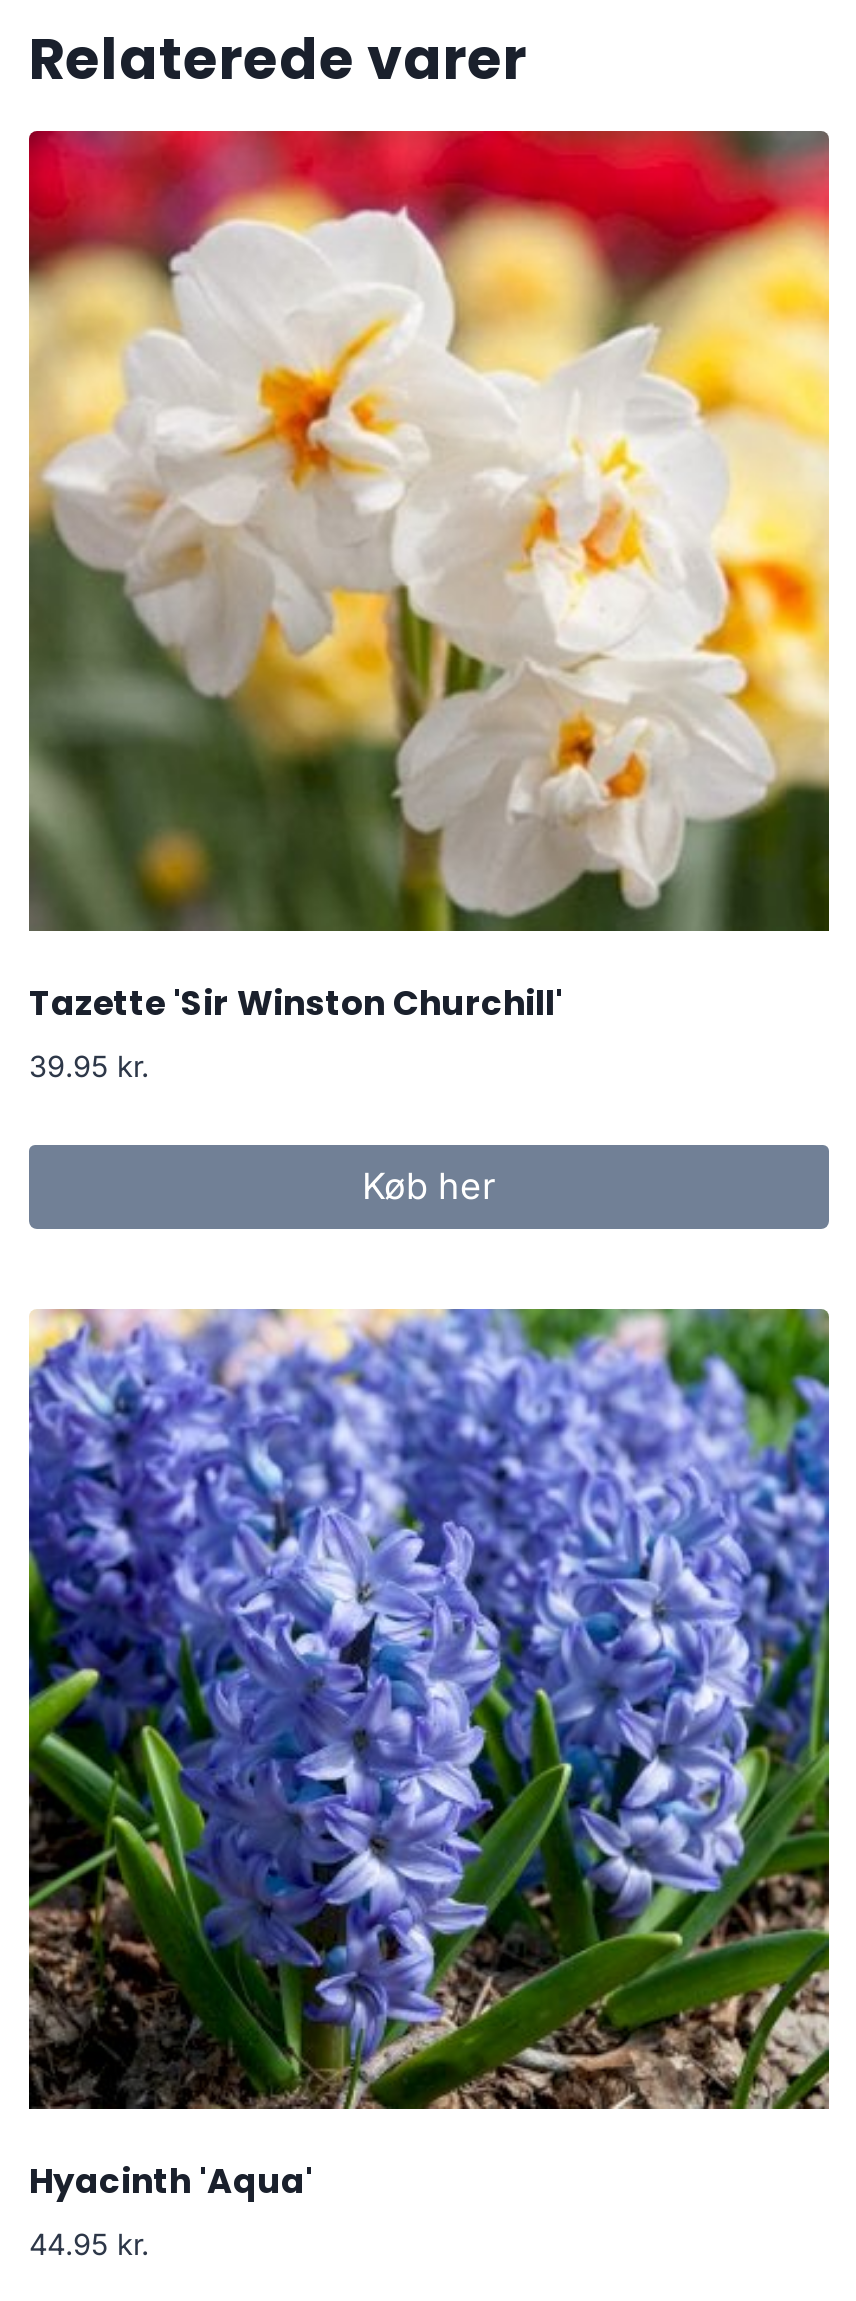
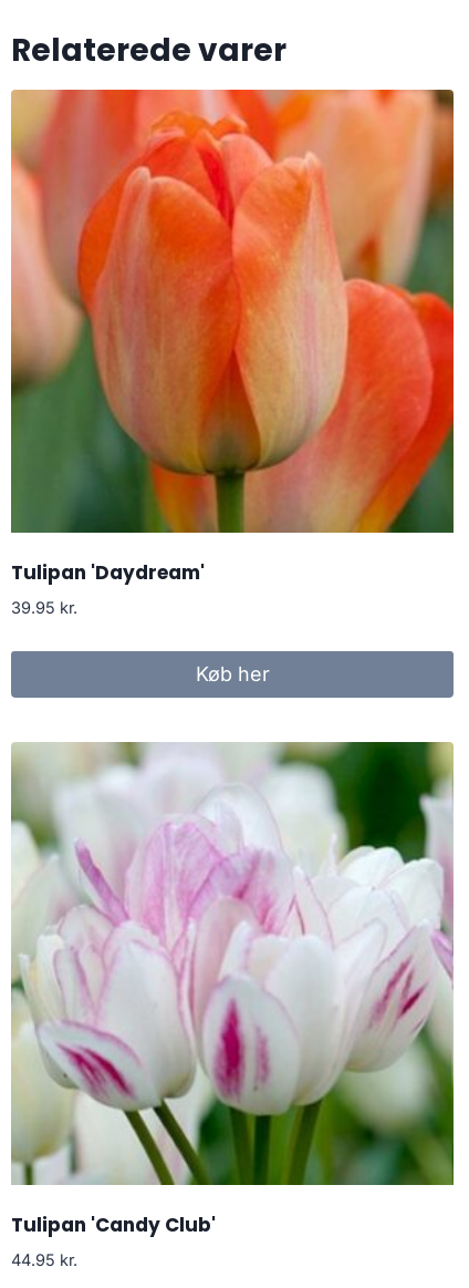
[27,129,831,1027] [image] | Tazette 'Sir Winston Churchill' -> [10,89,455,586] [image] | Tulipan 'Daydream'
[27,1307,831,2205] [image] | Hyacinth 'Aqua' -> [10,741,455,1238] [image] | Tulipan 'Candy Club'

